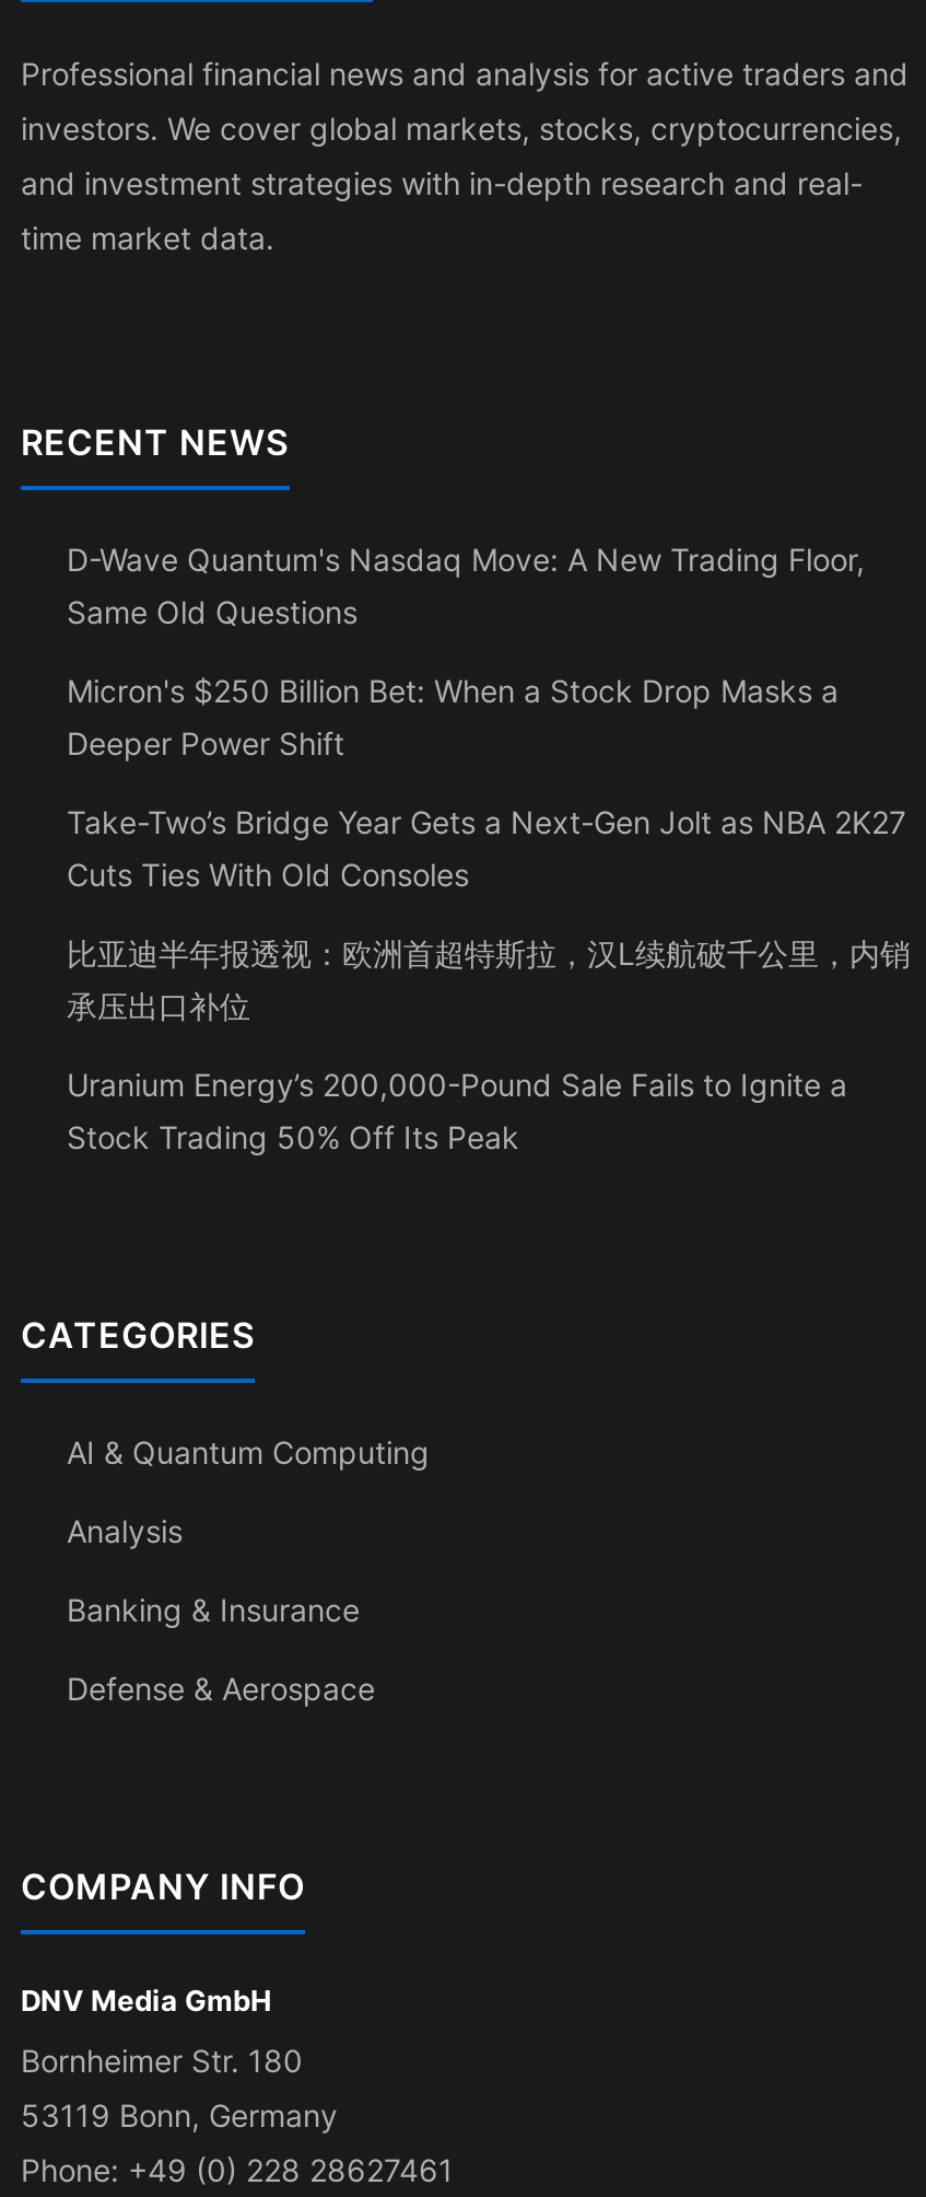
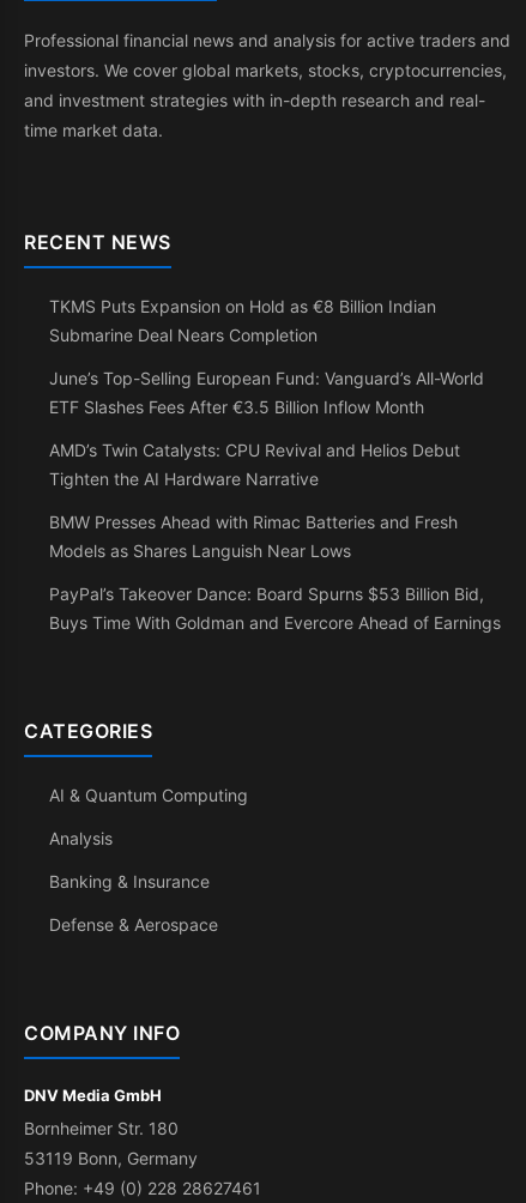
[67,539,865,629] D-Wave Quantum's Nasdaq Move: A New Trading Floor, | Same Old Questions -> [49,295,436,344] TKMS Puts Expansion on Hold as €8 Billion Indian | Submarine Deal Nears Completion
[67,671,839,760] Micron's $250 Billion Bet: When a Stock Drop Masks a | Deeper Power Shift -> [49,367,484,416] June’s Top-Selling European Fund: Vanguard’s All-World | ETF Slashes Fees After €3.5 Billion Inflow Month
[67,802,906,892] Take-Two’s Bridge Year Gets a Next-Gen Jolt as NBA 2K27 | Cuts Ties With Old Consoles -> [49,439,460,488] AMD’s Twin Catalysts: CPU Revival and Helios Debut | Tighten the AI Hardware Narrative
[67,933,911,1023] 比亚迪半年报透视：欧洲首超特斯拉，汉L续航破千公里，内销 | 承压出口补位 -> [49,511,458,560] BMW Presses Ahead with Rimac Batteries and Fresh | Models as Shares Languish Near Lows
[67,1065,847,1154] Uranium Energy’s 200,000-Pound Sale Fails to Ignite a | Stock Trading 50% Off Its Peak -> [49,583,501,632] PayPal’s Takeover Dance: Board Spurns $53 Billion Bid, | Buys Time With Goldman and Evercore Ahead of Earnings

